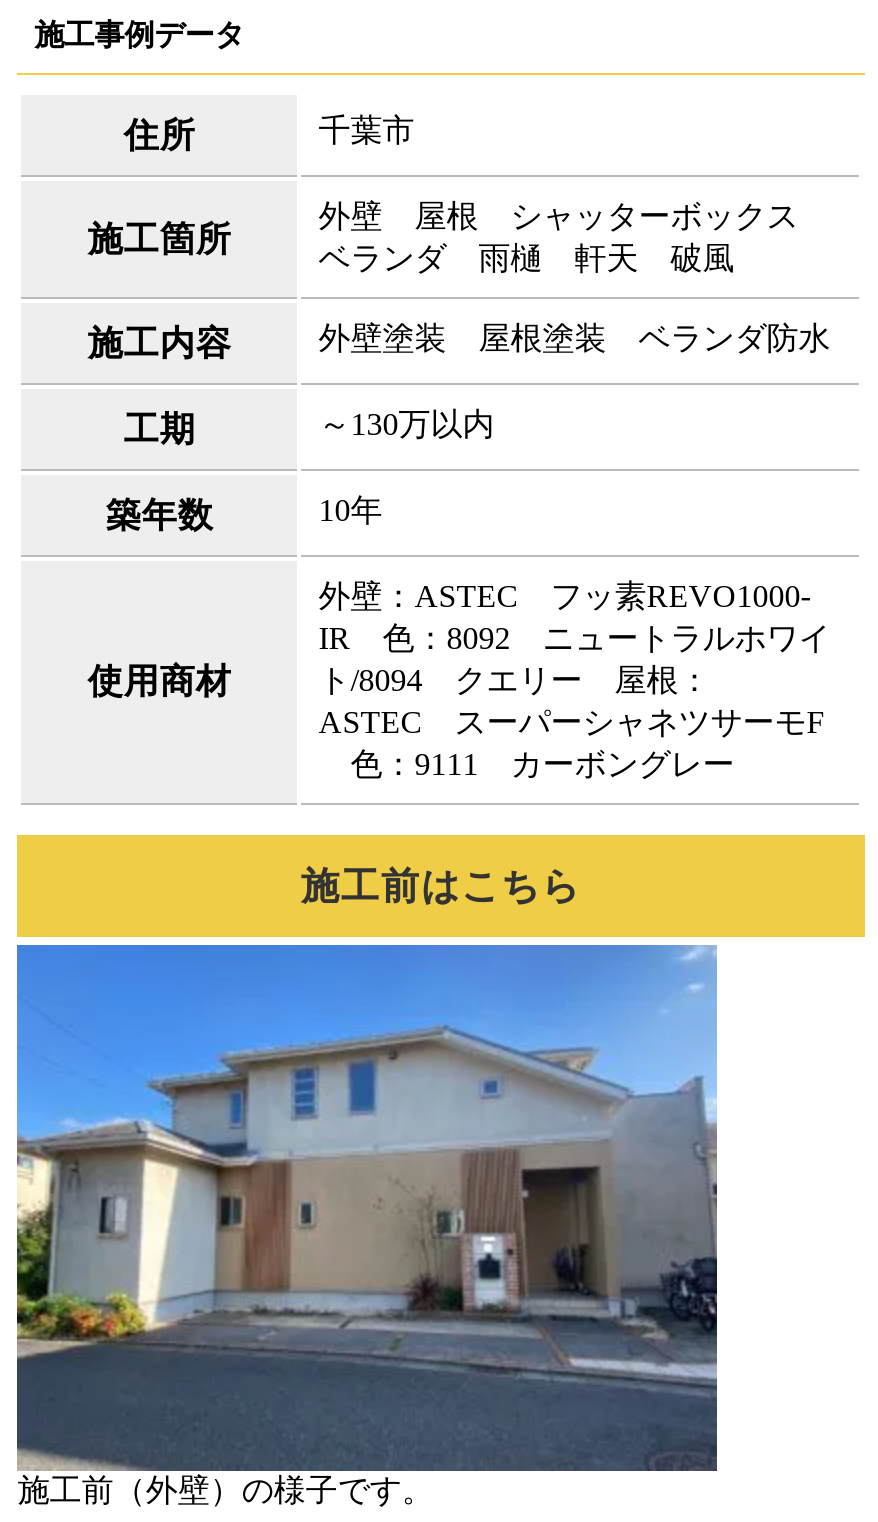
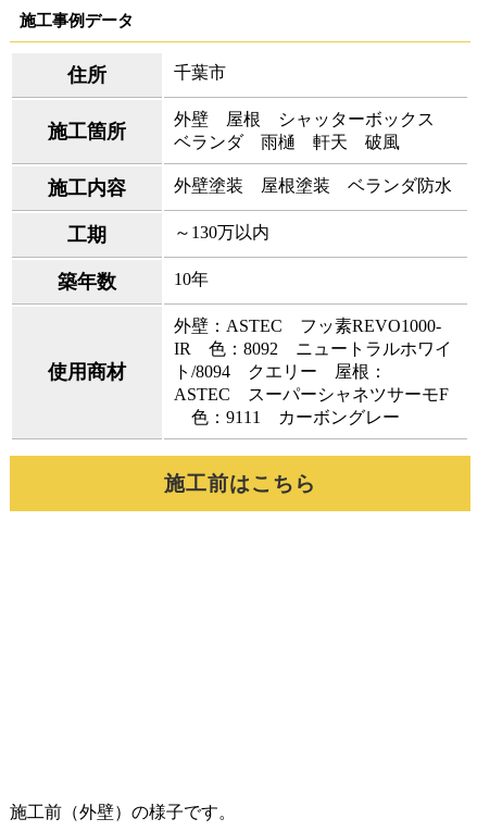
[15,943,719,1473] [image] -> none

